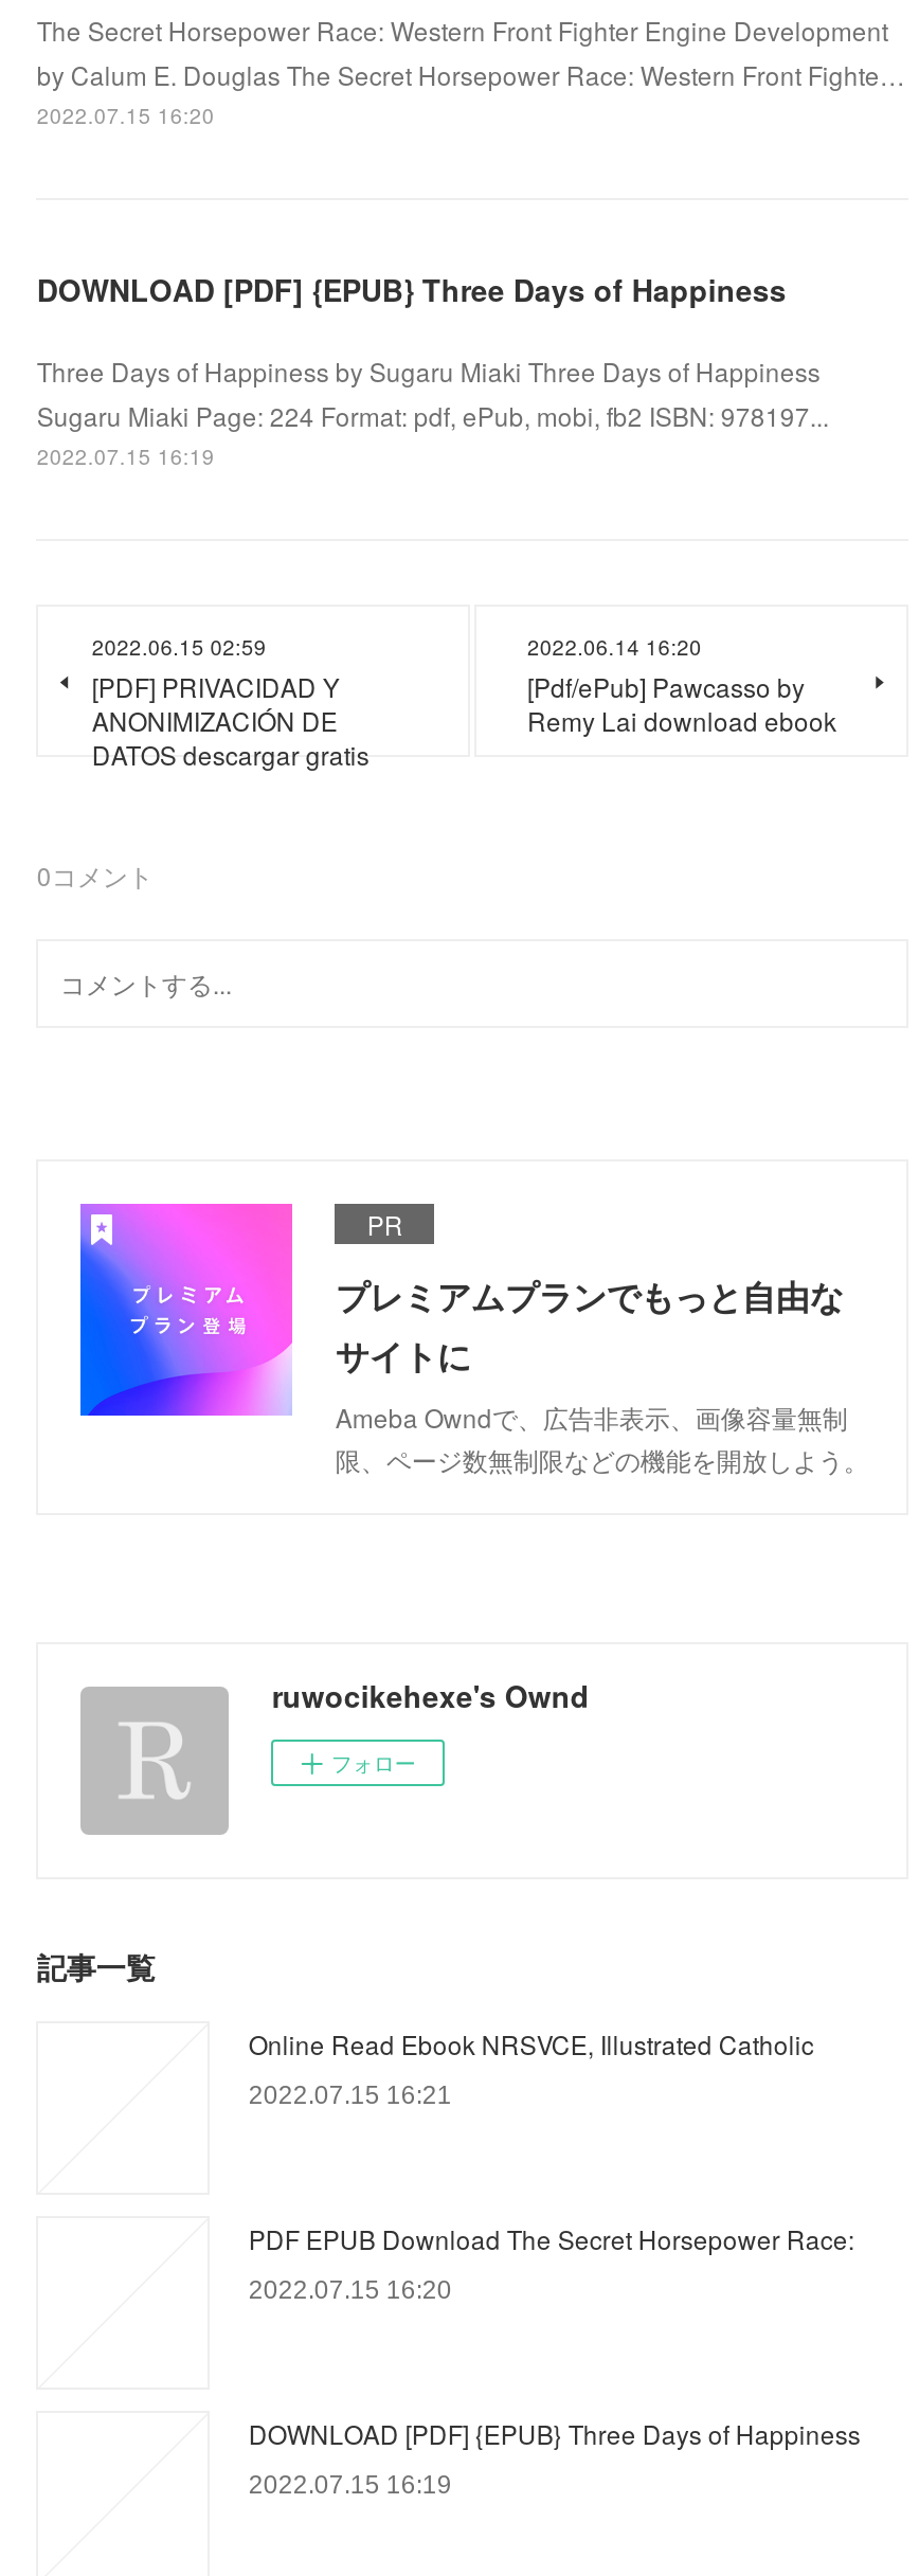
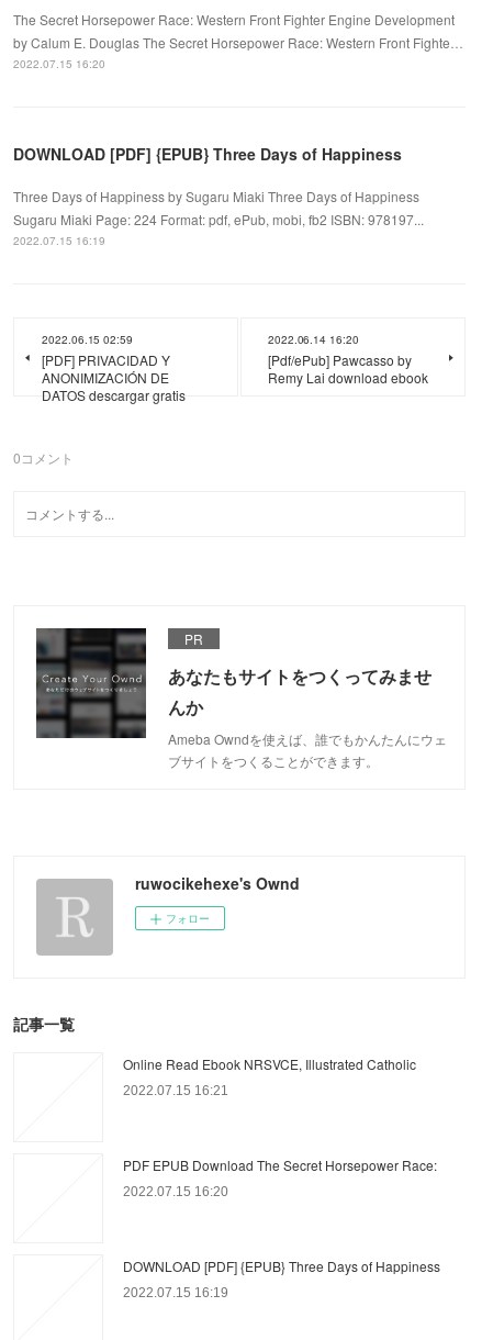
[78,1202,869,1478] [image] | プレミアムプランでもっと自由な | サイトに | Ameba Owndで、広告非表示、画像容量無制 | 限、ページ数無制限などの機能を開放しよう。 -> [35,627,447,770] [image] | あなたもサイトをつくってみませ | んか | Ameba Owndを使えば、誰でもかんたんにウェ | ブサイトをつくることができます。

